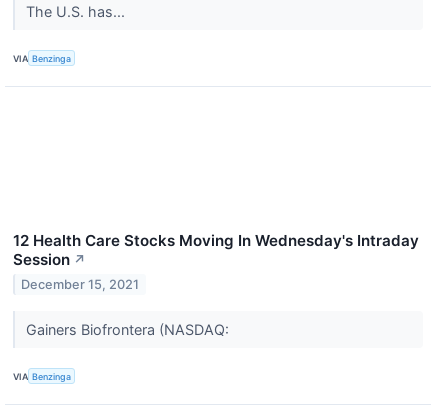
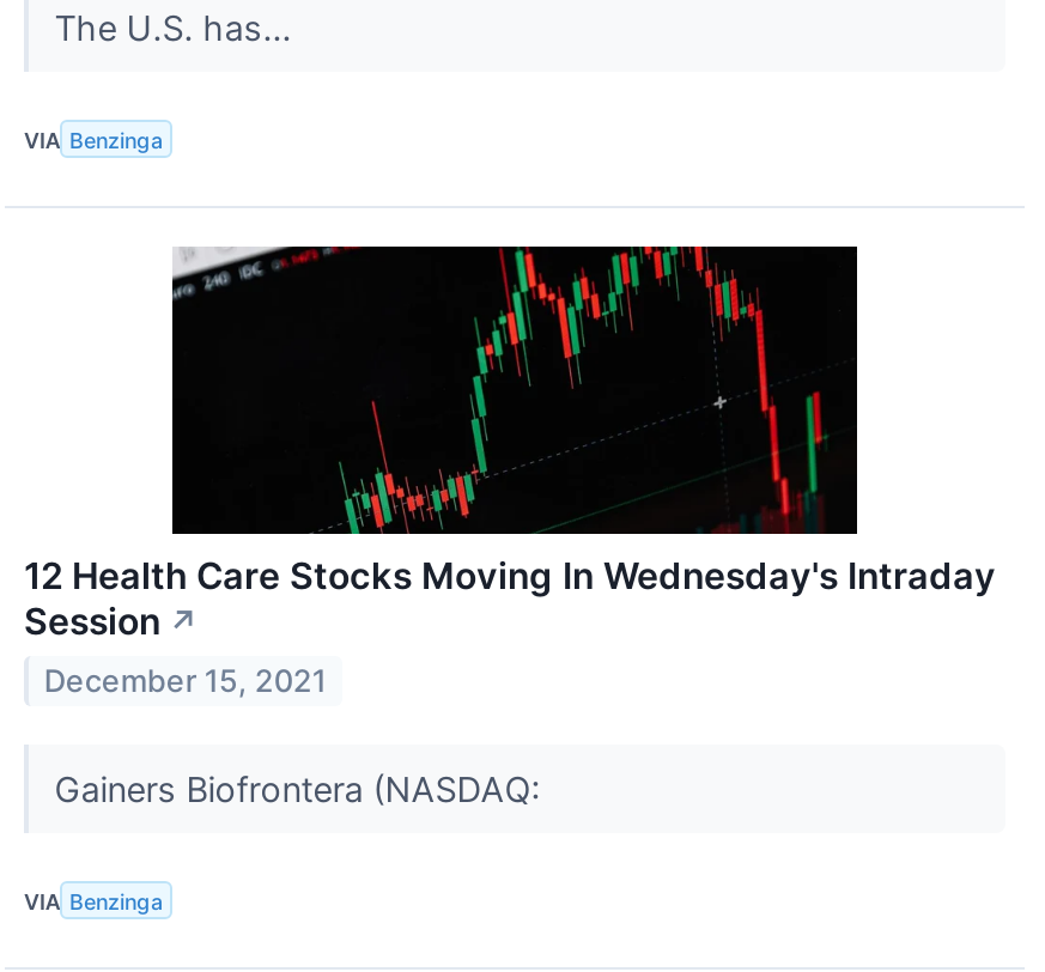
none -> [170,244,859,536] [image]

